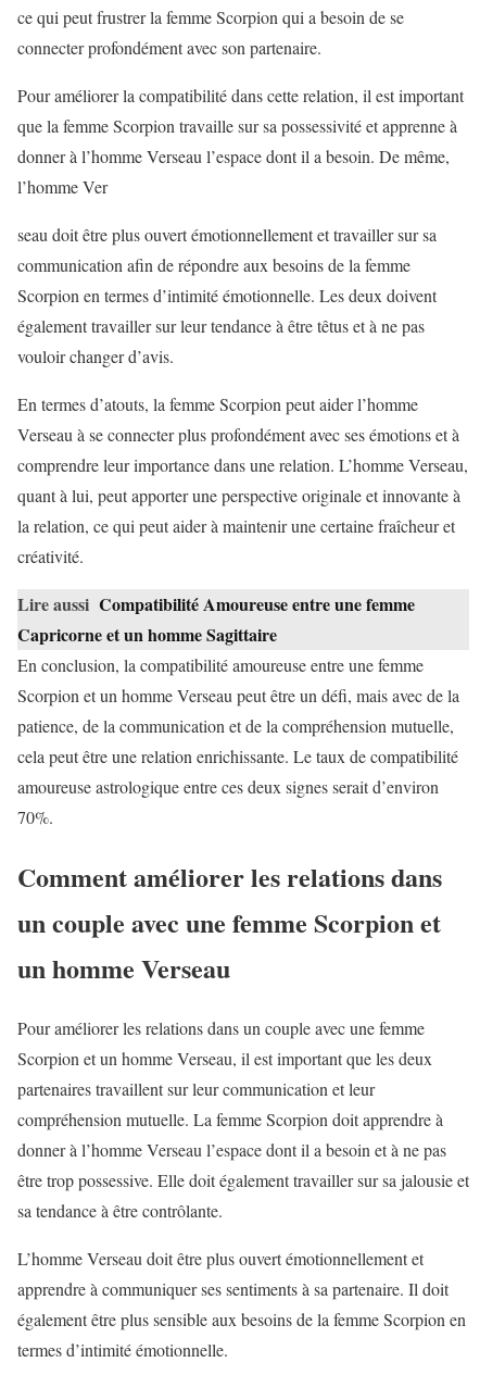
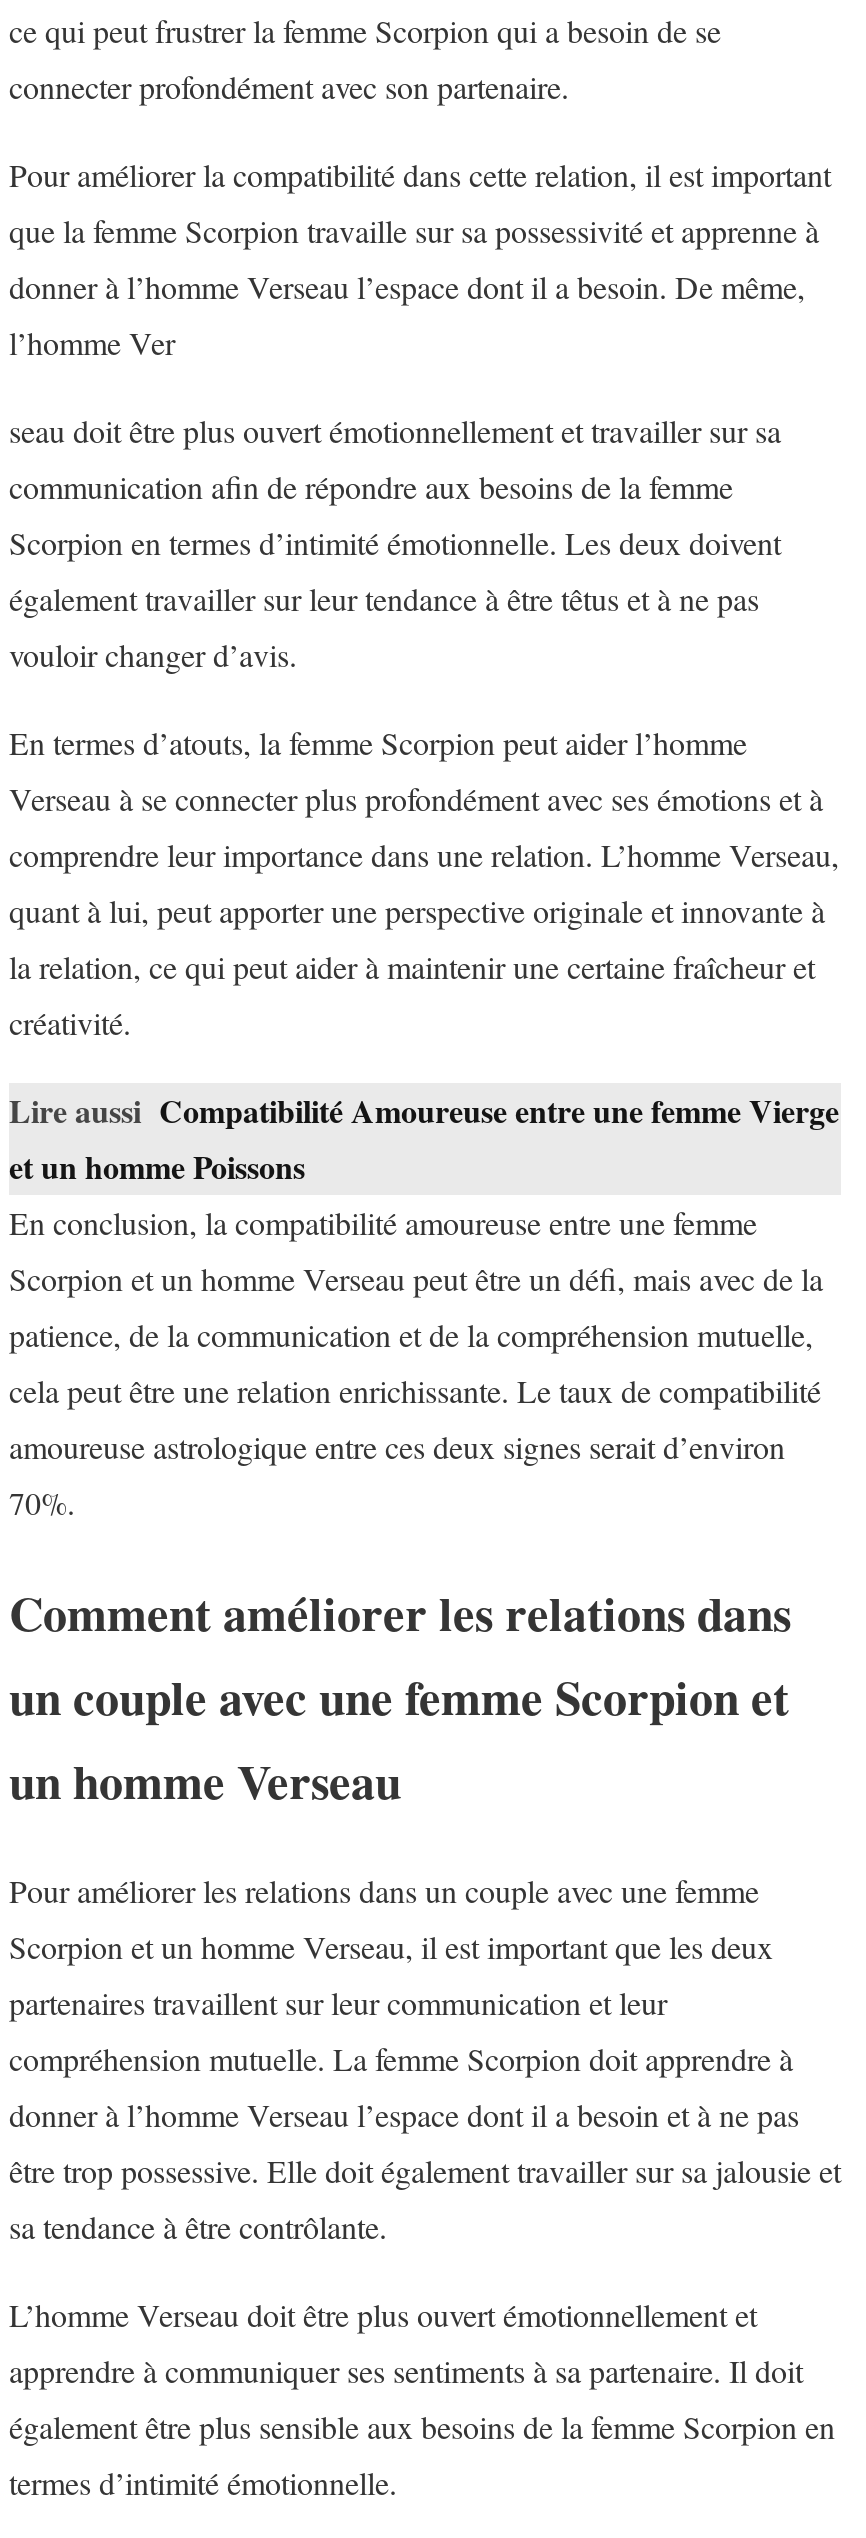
[17,592,415,647] Lire aussi Compatibilité Amoureuse entre une femme | Capricorne et un homme Sagittaire -> [9,1087,839,1189] Lire aussi Compatibilité Amoureuse entre une femme Vierge | et un homme Poissons

